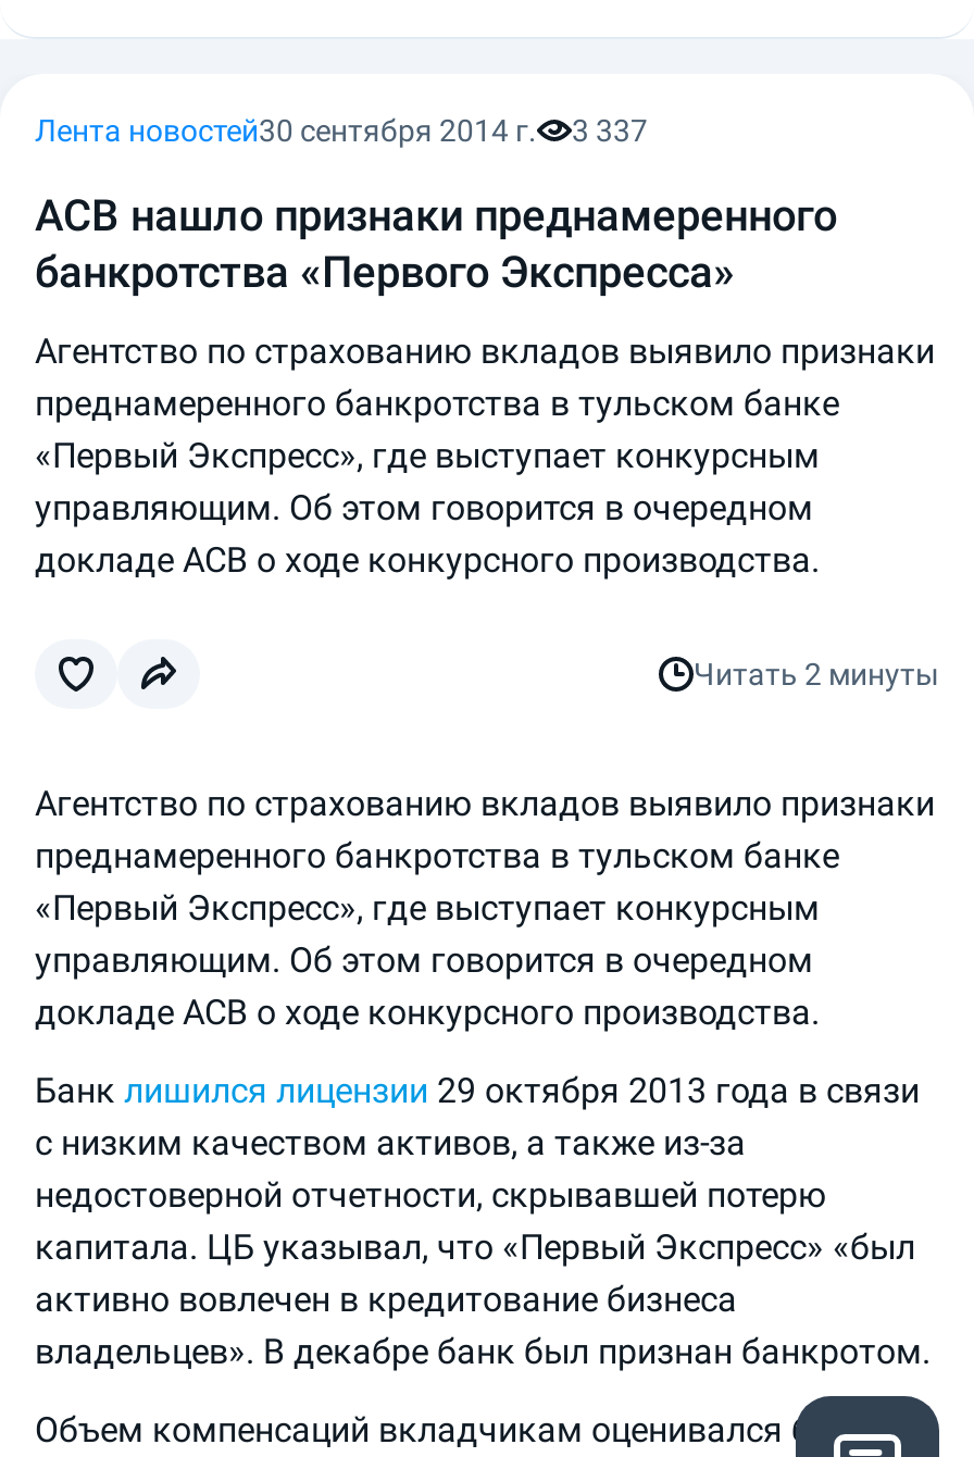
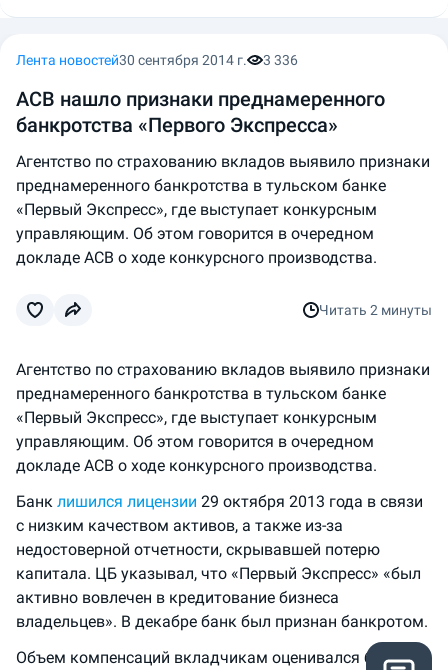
[572,113,648,148] 3 337 -> [263,52,298,68] 3 336

